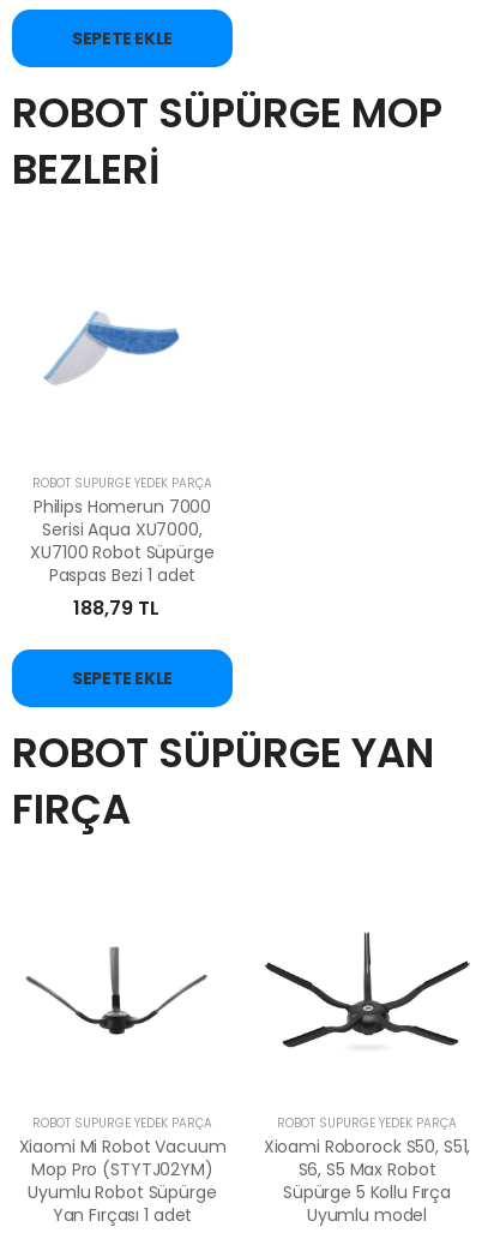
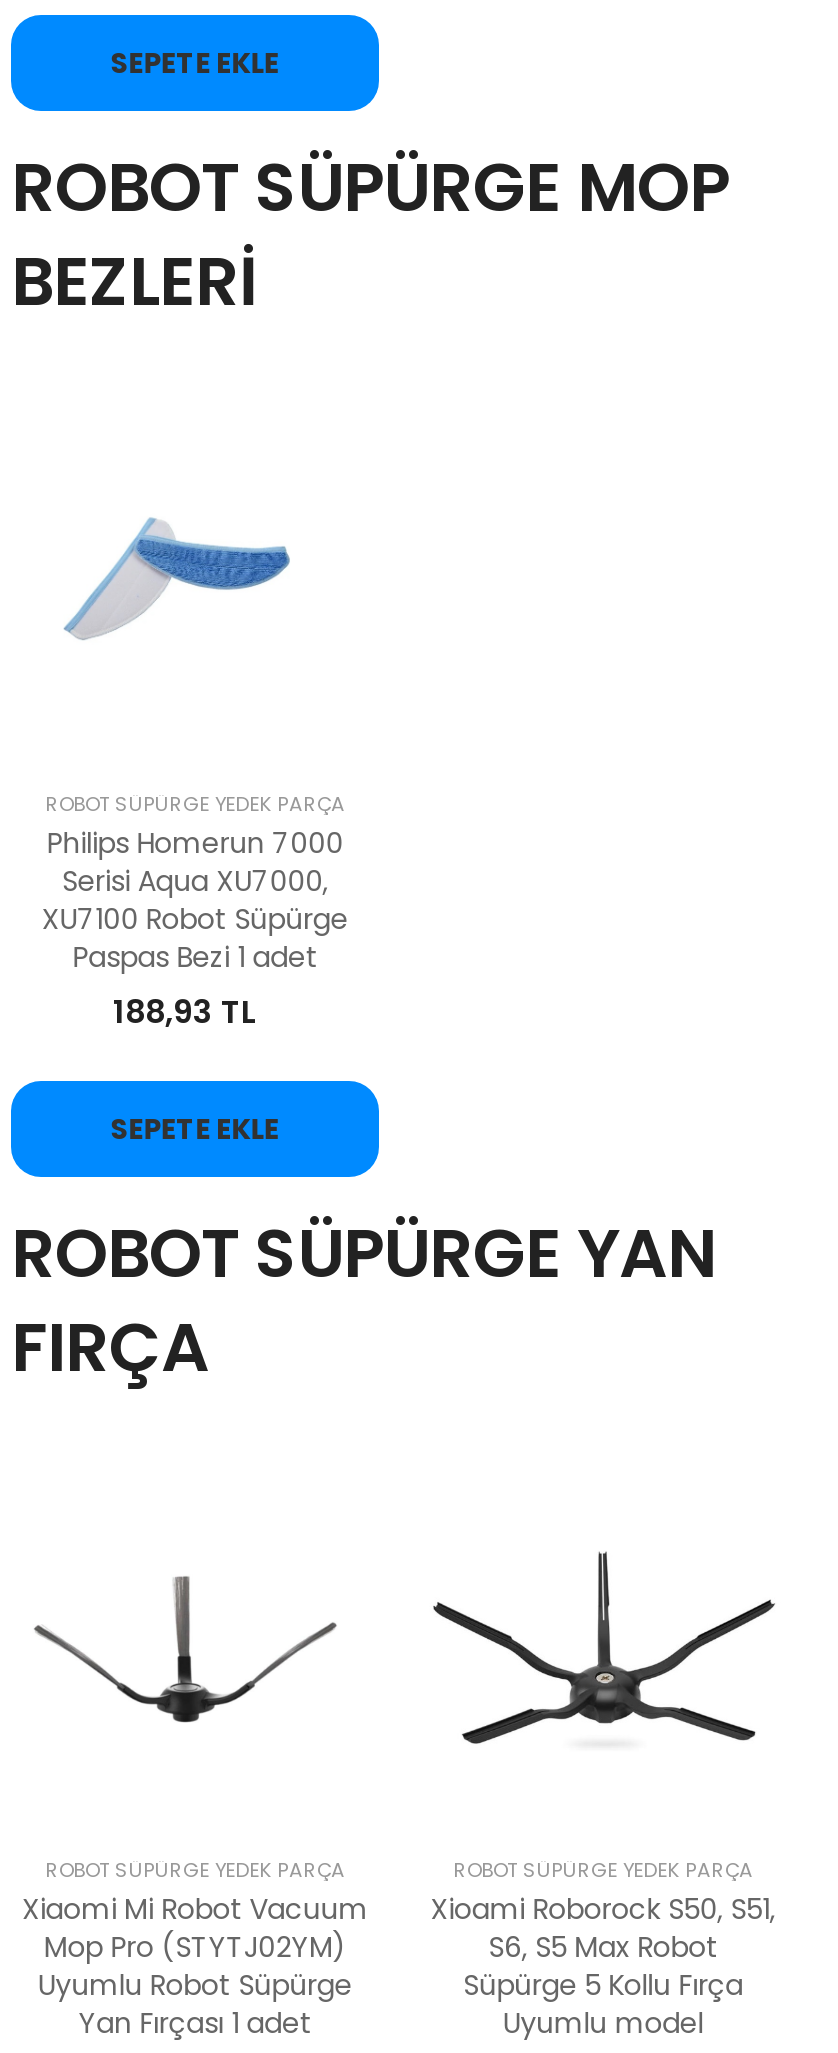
[73,594,159,622] 188,79 TL -> [113,989,257,1035] 188,93 TL

